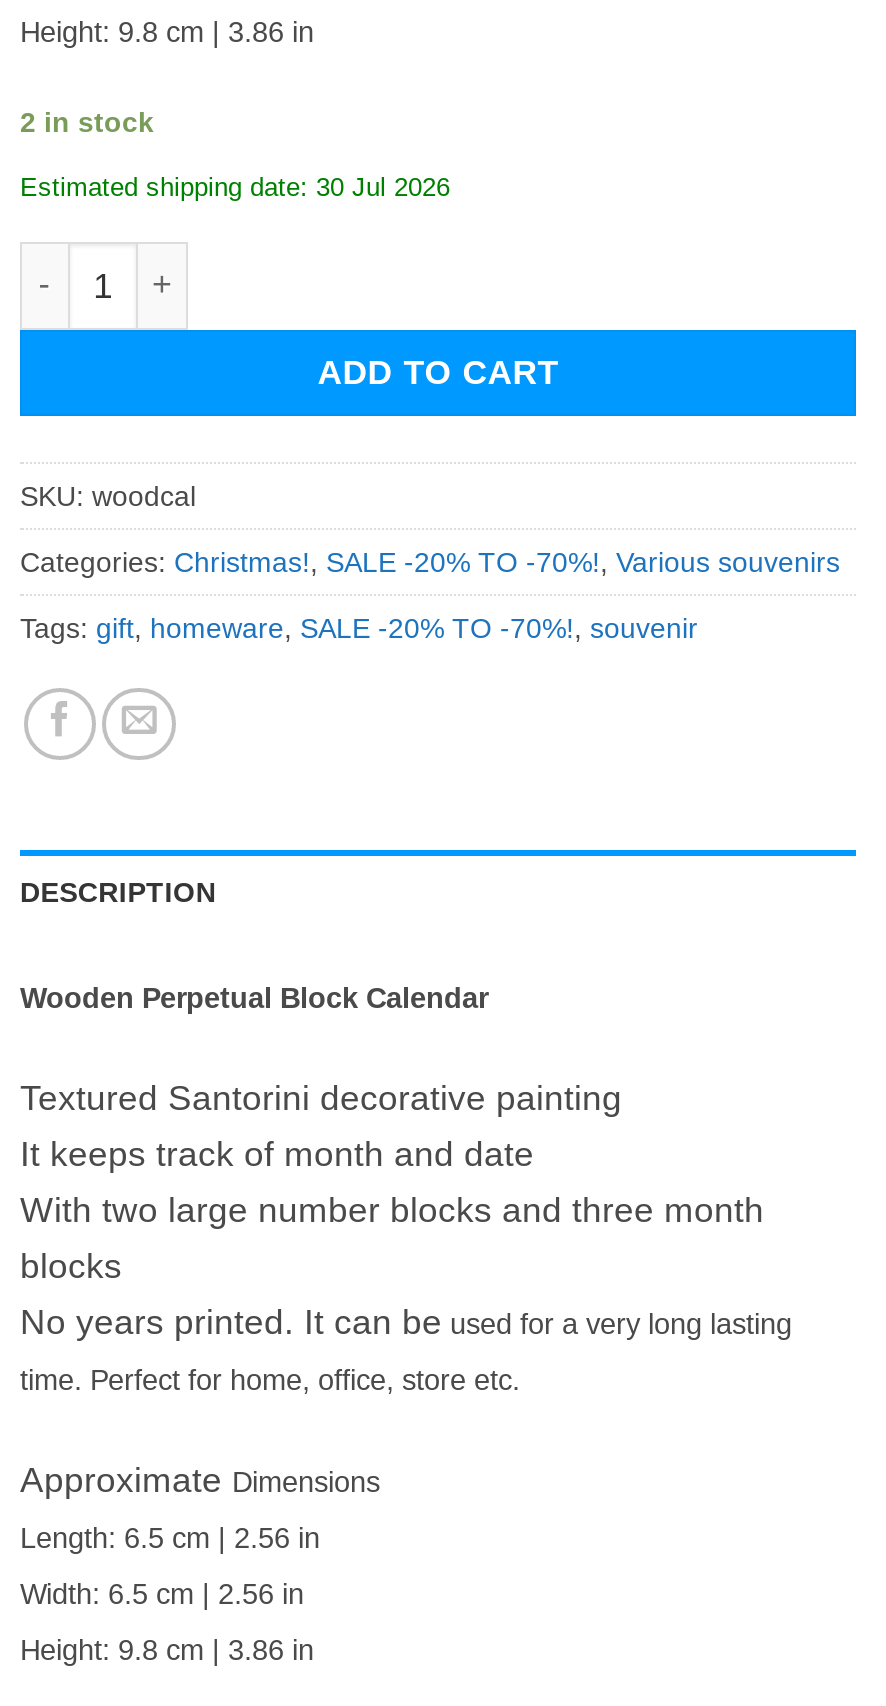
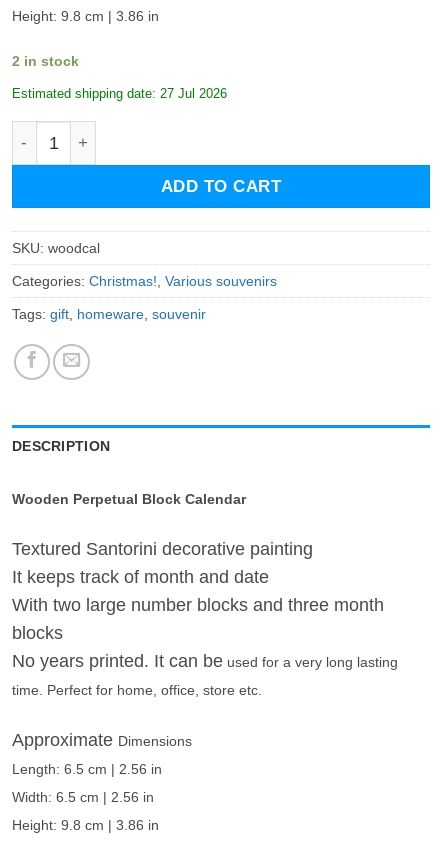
[20,173,450,203] Estimated shipping date: 30 Jul 2026 -> [12,86,227,101] Estimated shipping date: 27 Jul 2026
[20,546,840,578] Categories: Christmas!, SALE -20% TO -70%!, Various souvenirs -> [12,273,277,289] Categories: Christmas!, Various souvenirs
[20,612,698,644] Tags: gift, homeware, SALE -20% TO -70%!, souvenir -> [12,306,206,322] Tags: gift, homeware, souvenir

